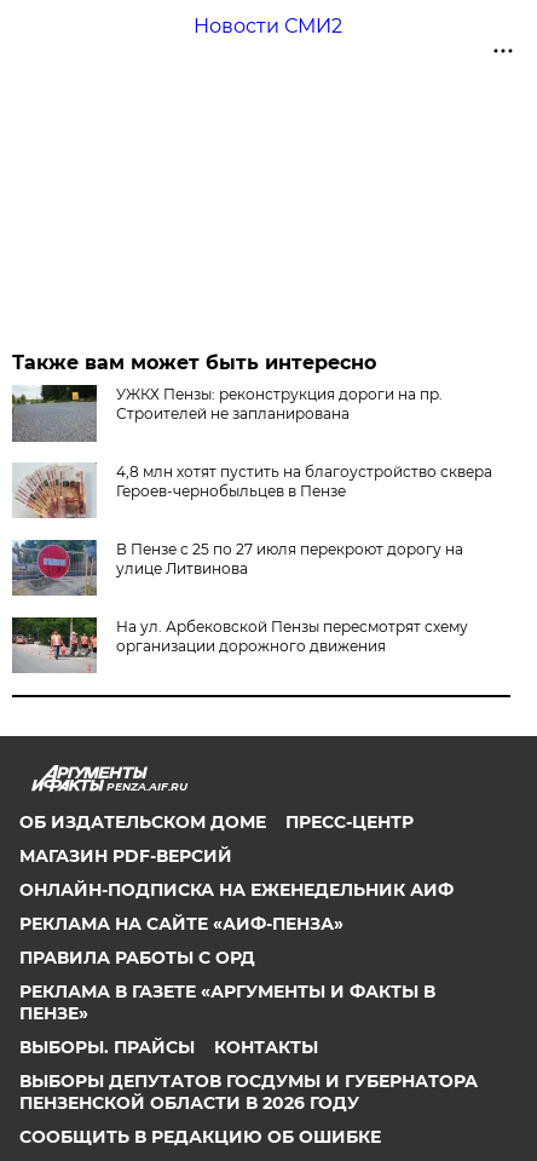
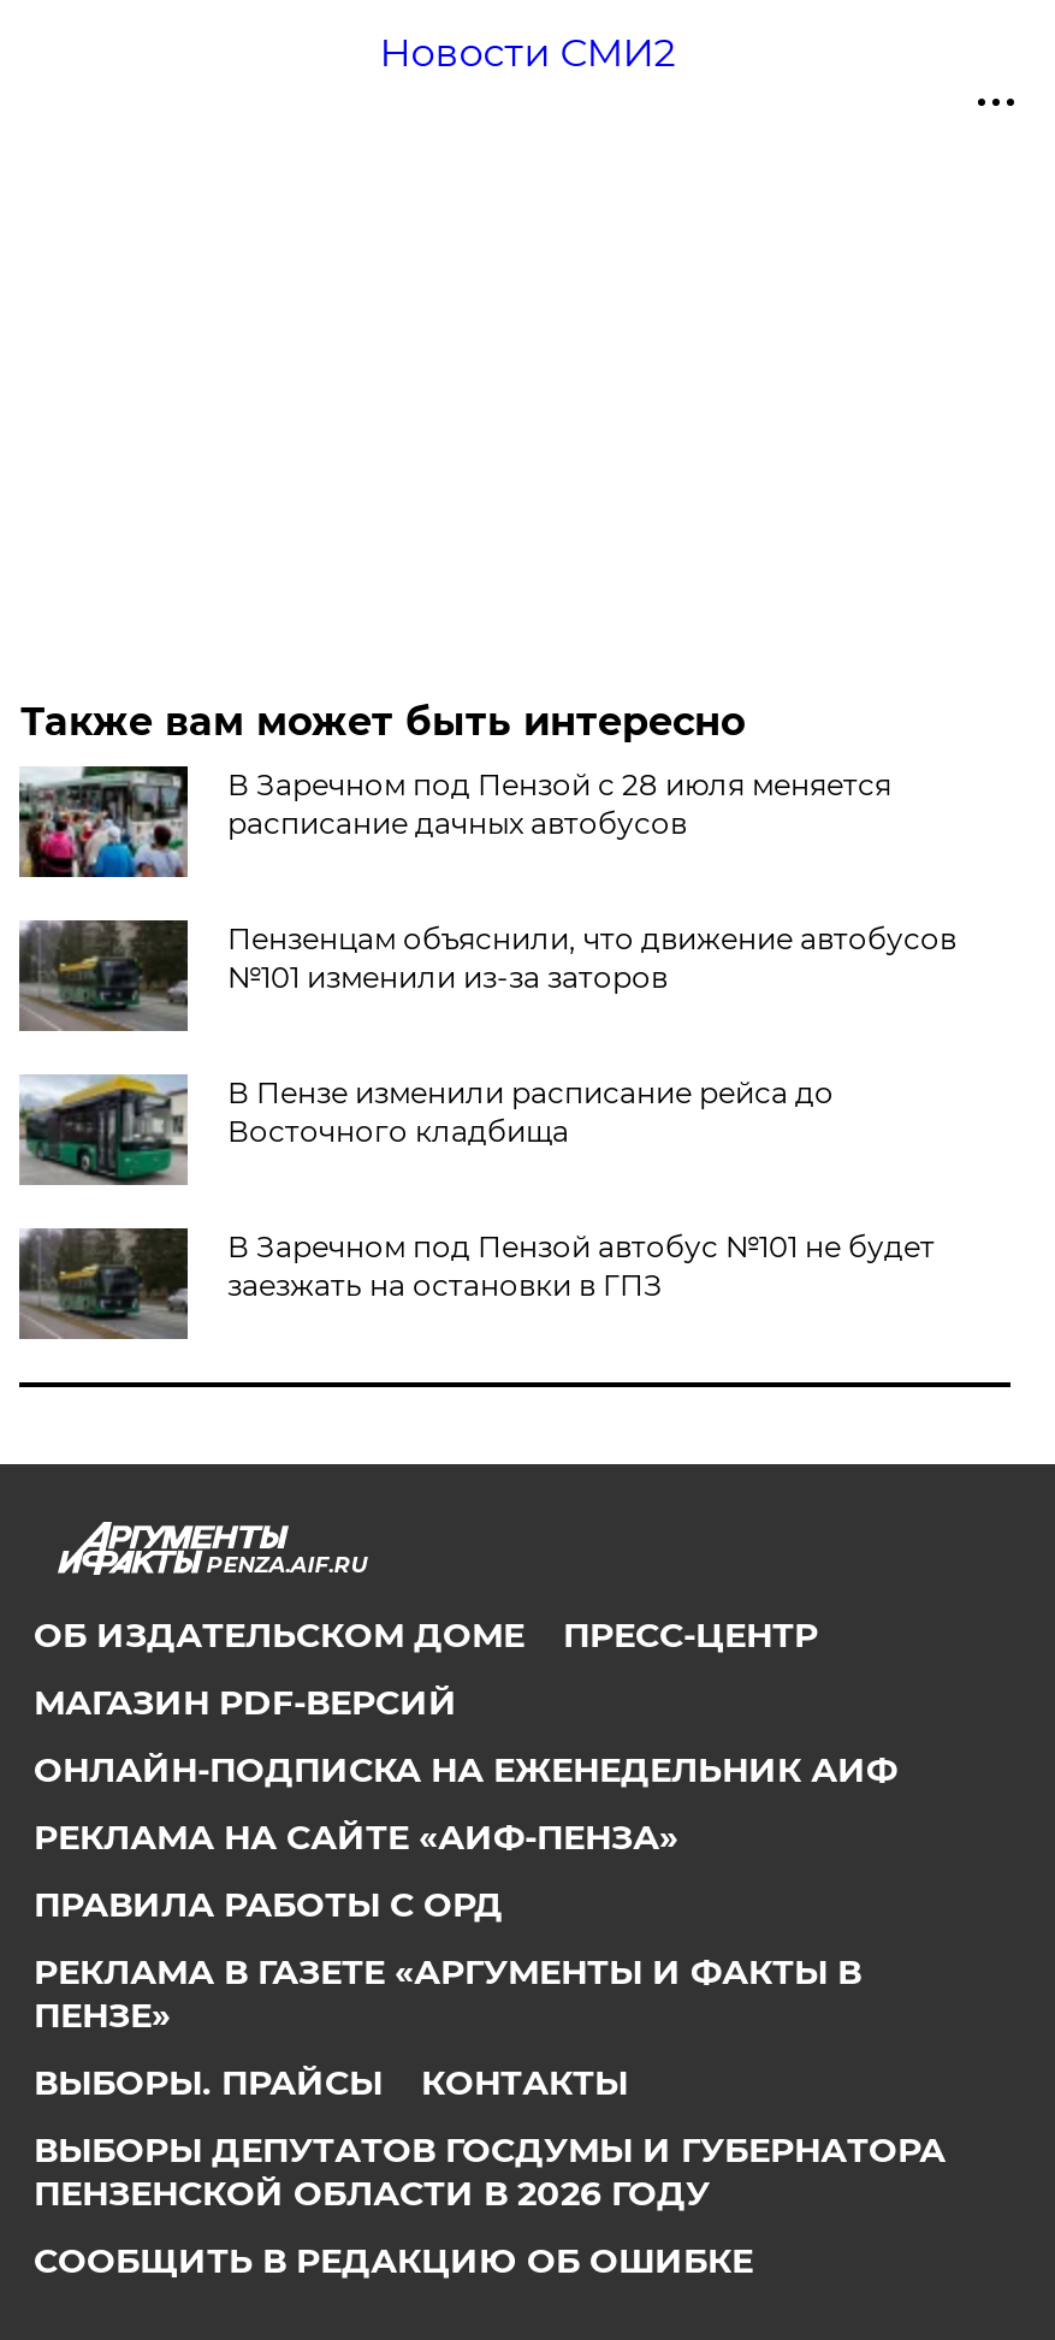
[12,385,443,443] [image] | УЖКХ Пензы: реконструкция дороги на пр. | Строителей не запланирована -> [19,766,891,879] [image] | В Заречном под Пензой с 28 июля меняется | расписание дачных автобусов
[12,462,493,518] [image] | 4,8 млн хотят пустить на благоустройство сквера | Героев-чернобыльцев в Пензе -> [17,918,956,1031] [image] | Пензенцам объяснили, что движение автобусов | №101 изменили из-за заторов
[12,539,464,596] [image] | В Пензе с 25 по 27 июля перекроют дорогу на | улице Литвинова -> [19,1072,833,1185] [image] | В Пензе изменили расписание рейса до | Восточного кладбища
[11,616,469,674] [image] | На ул. Арбековской Пензы пересмотрят схему | организации дорожного движения -> [17,1226,934,1341] [image] | В Заречном под Пензой автобус №101 не будет | заезжать на остановки в ГПЗ

